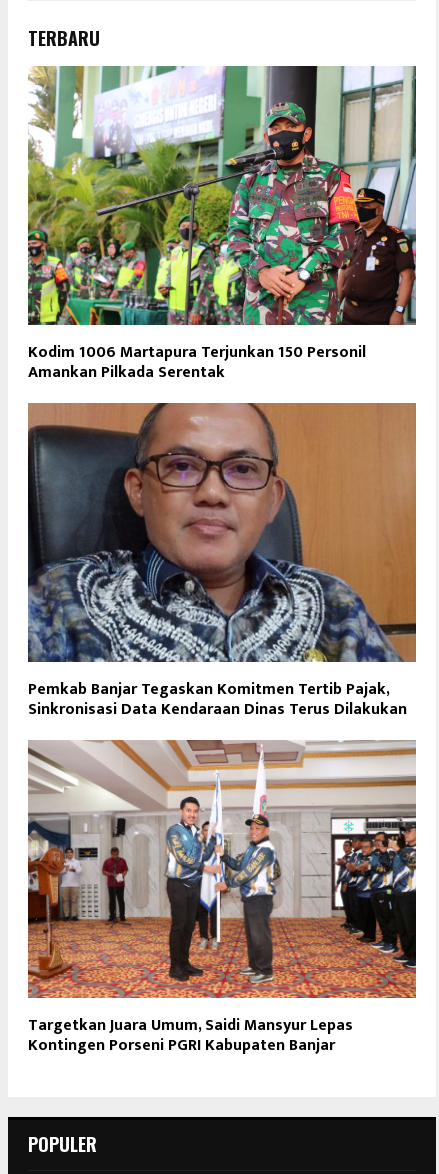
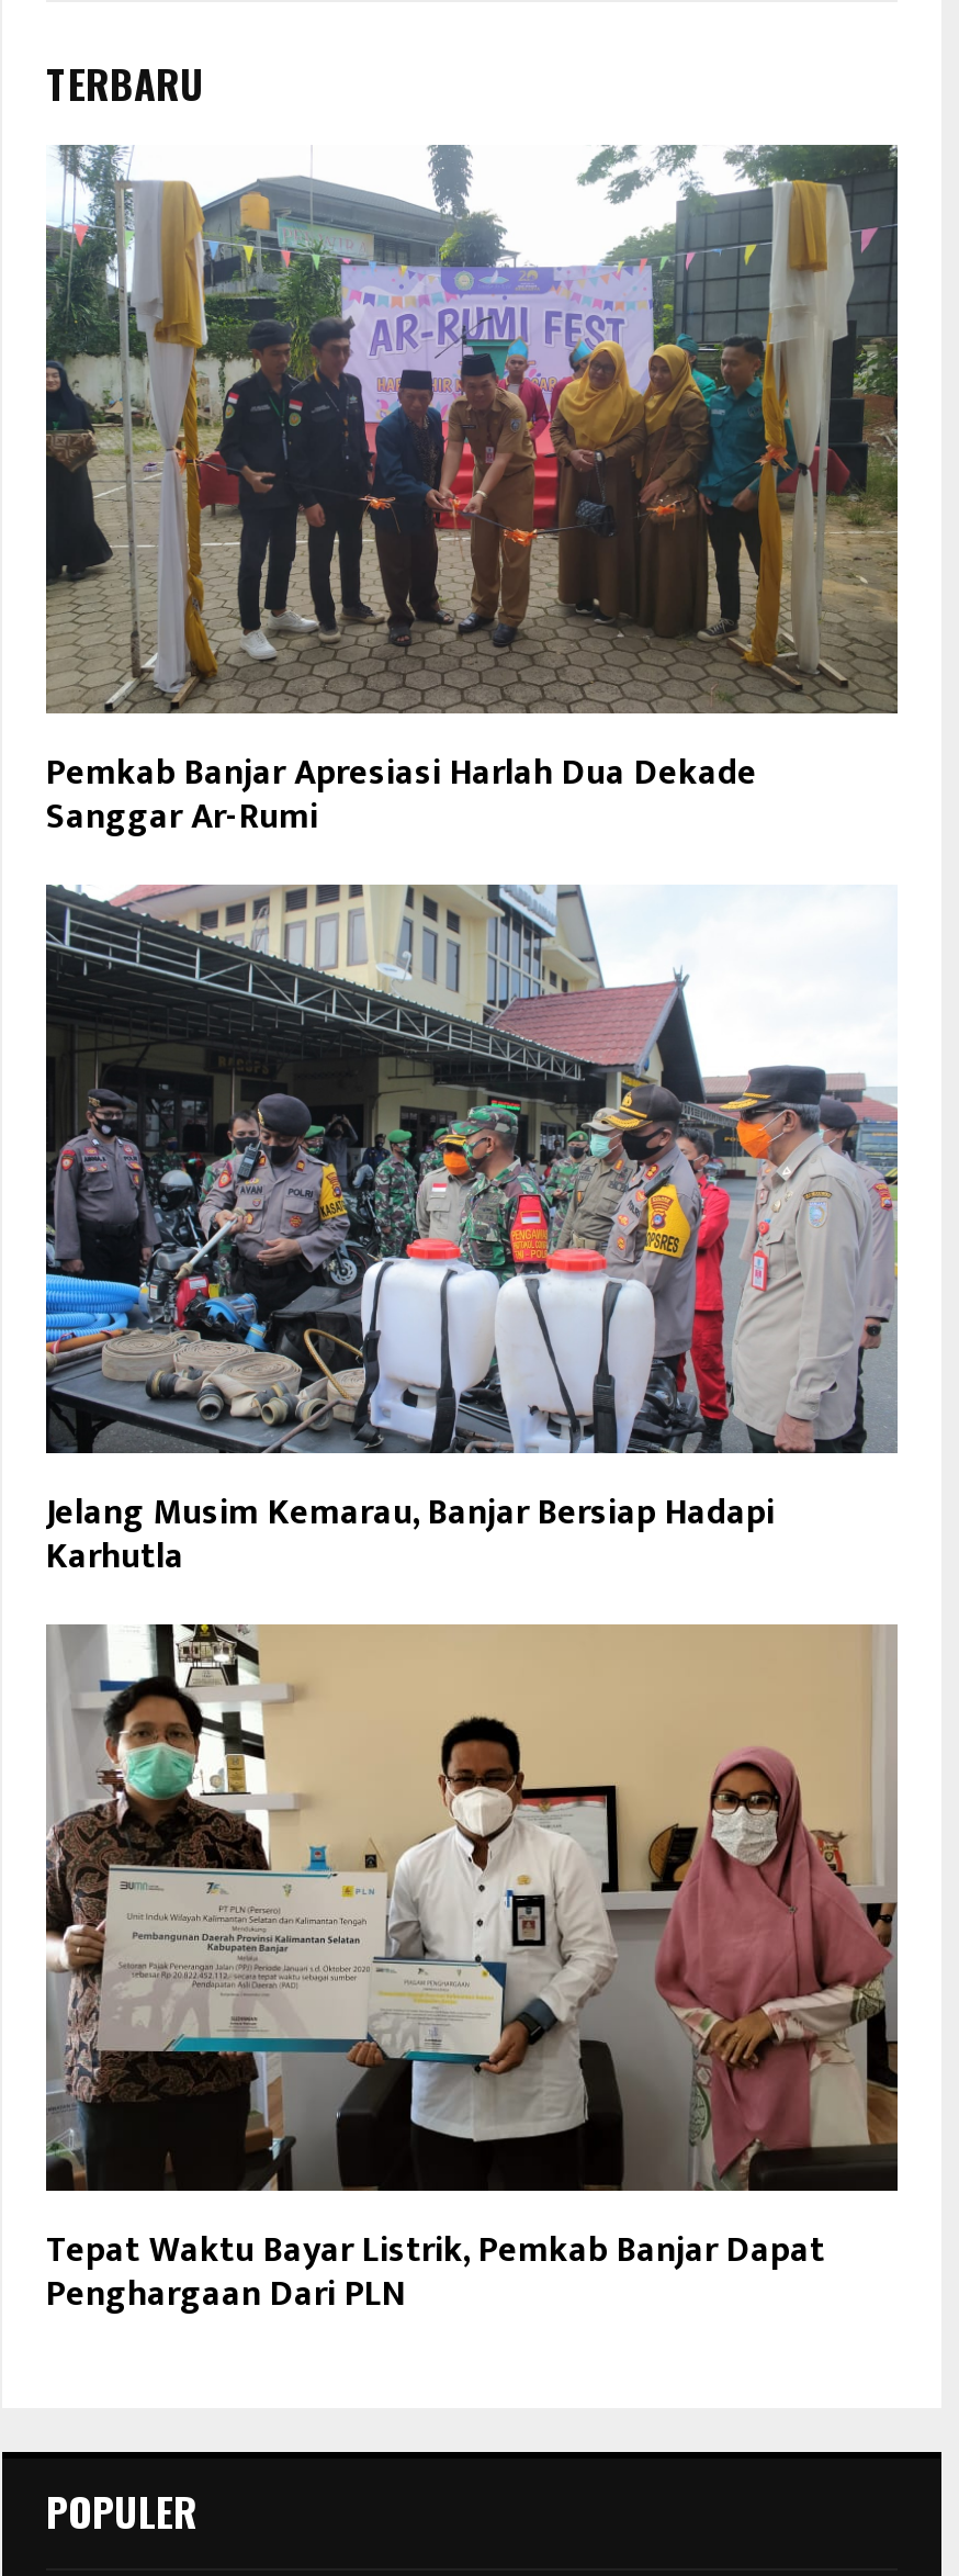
[27,65,417,386] [image] | Kodim 1006 Martapura Terjunkan 150 Personil | Amankan Pilkada Serentak -> [44,143,900,848] [image] | Pemkab Banjar Apresiasi Harlah Dua Dekade | Sanggar Ar-Rumi
[27,402,417,723] [image] | Pemkab Banjar Tegaskan Komitmen Tertib Pajak, | Sinkronisasi Data Kendaraan Dinas Terus Dilakukan -> [44,882,900,1587] [image] | Jelang Musim Kemarau, Banjar Bersiap Hadapi | Karhutla
[27,740,417,1059] [image] | Targetkan Juara Umum, Saidi Mansyur Lepas | Kontingen Porseni PGRI Kabupaten Banjar -> [44,1622,900,2326] [image] | Tepat Waktu Bayar Listrik, Pemkab Banjar Dapat | Penghargaan Dari PLN

